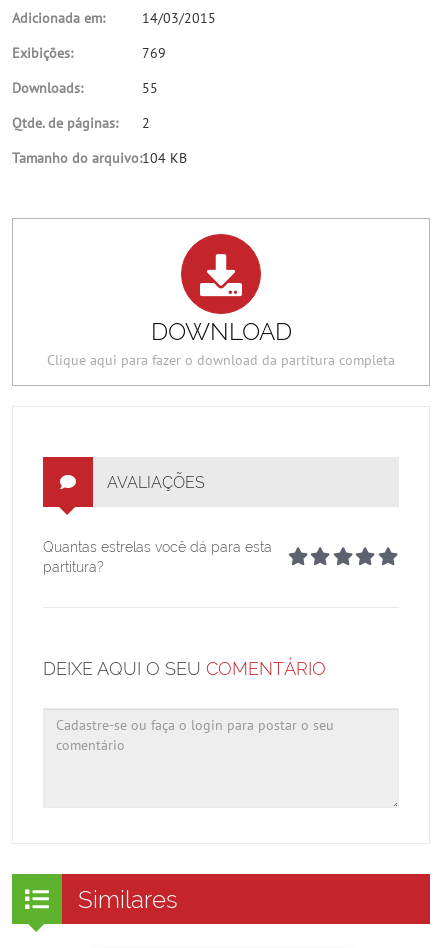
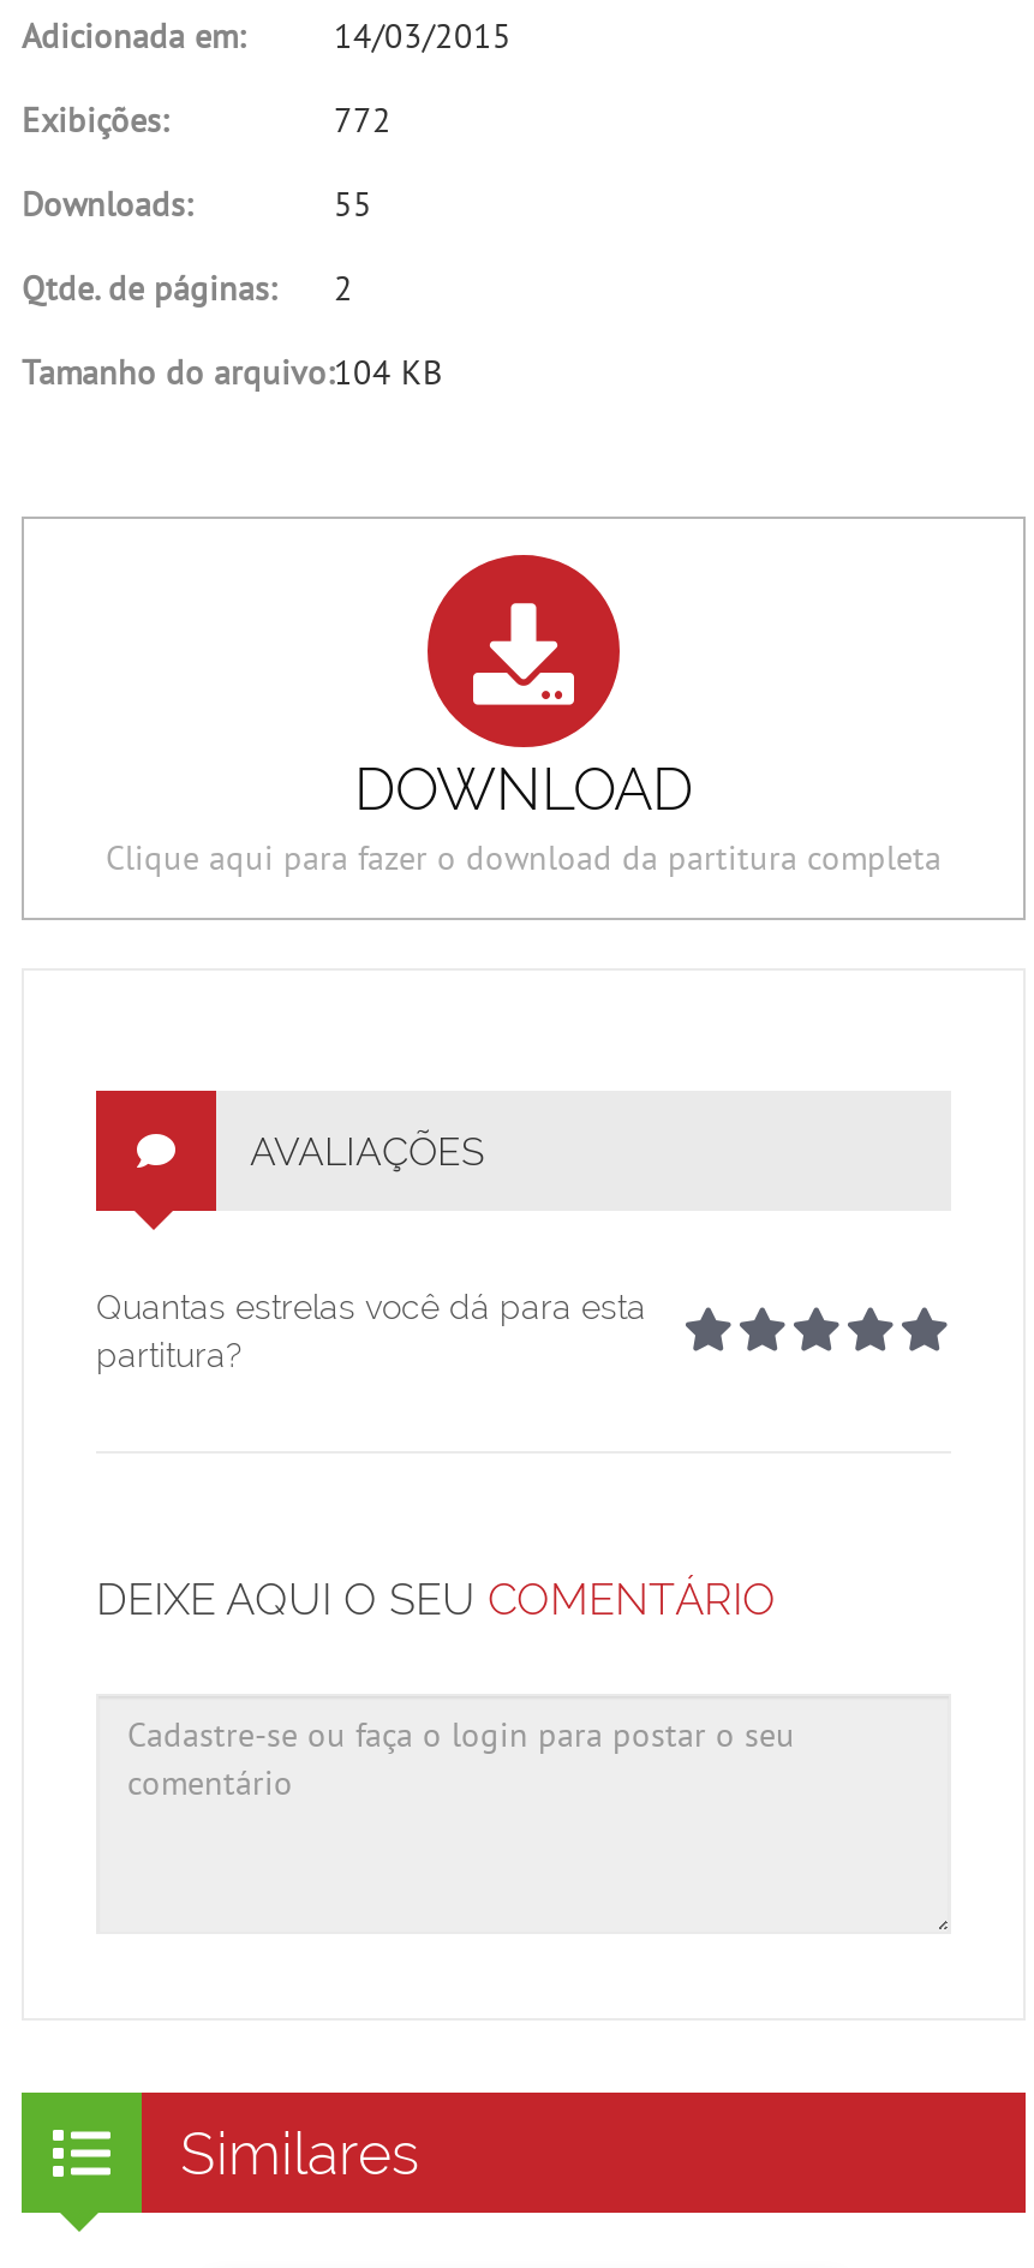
[142,44,166,62] 769 -> [334,99,392,142] 772

